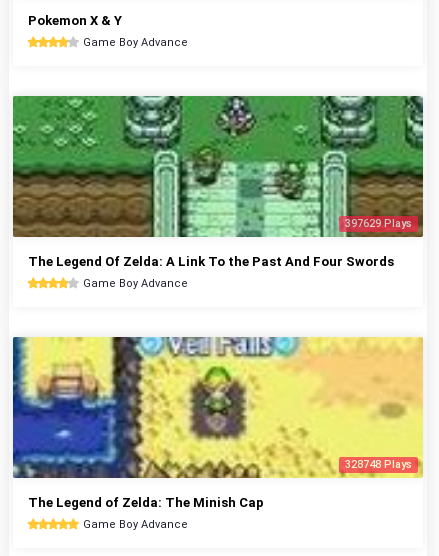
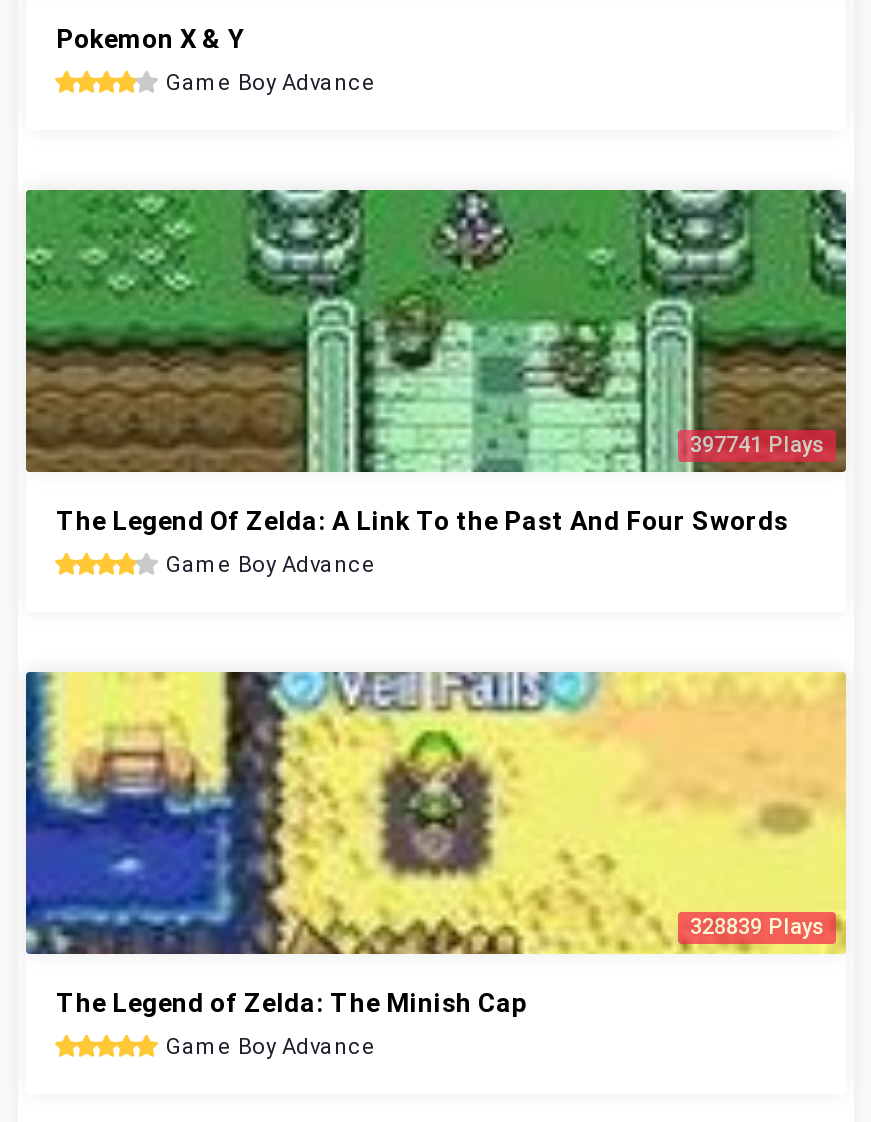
[345,217,412,230] 397629 Plays -> [690,432,824,458] 397741 Plays
[345,458,412,471] 328748 Plays -> [690,914,824,940] 328839 Plays

